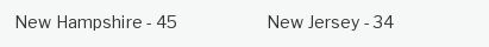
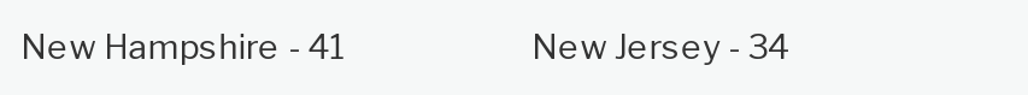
[14,12,178,32] New Hampshire - 45 -> [20,26,345,67] New Hampshire - 41

